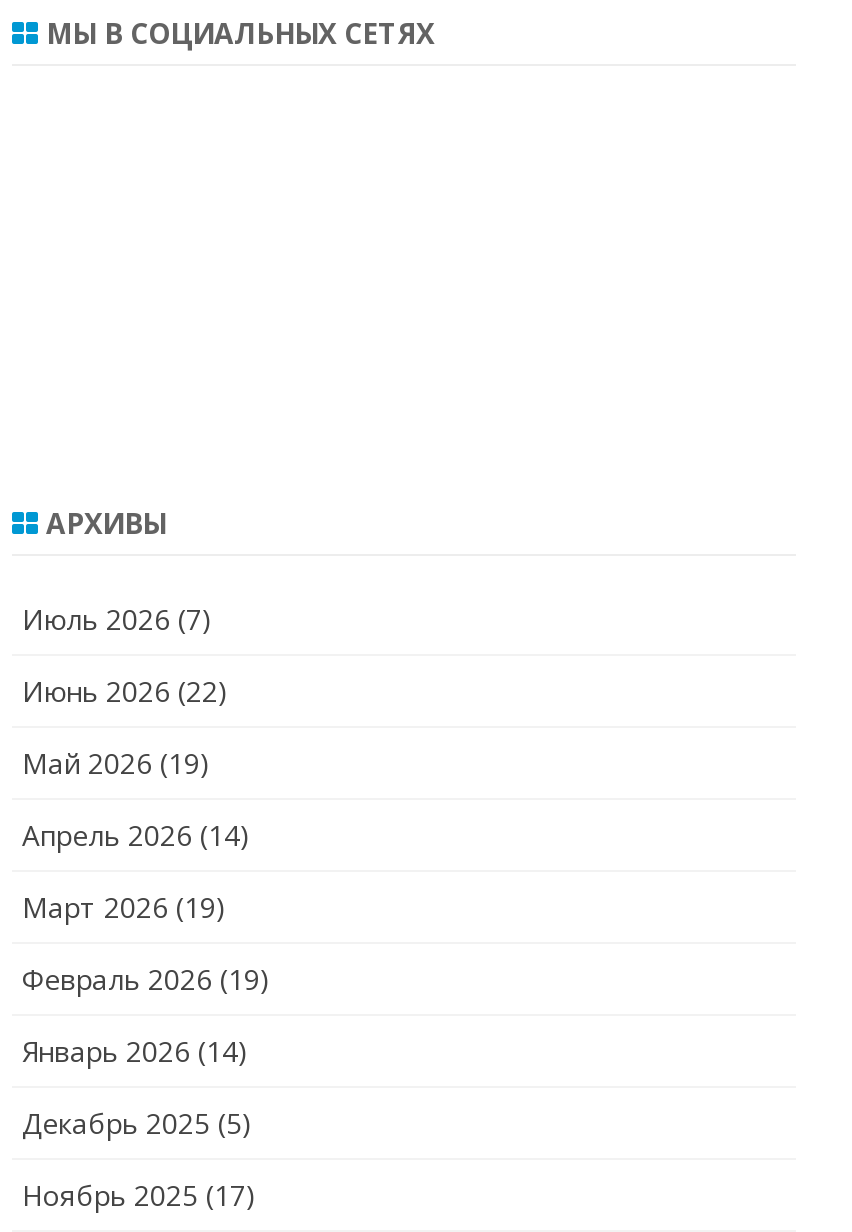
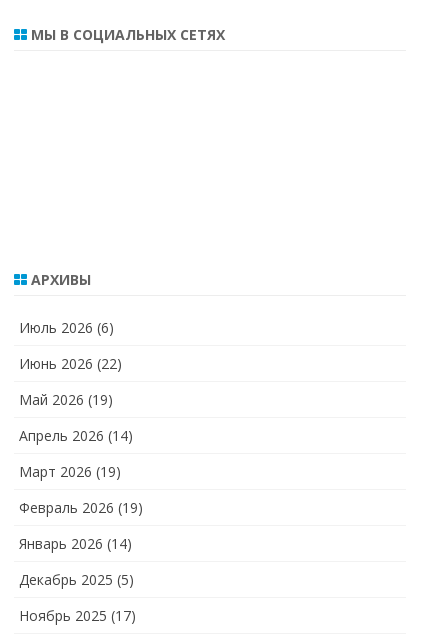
[22,600,212,638] Июль 2026 (7) -> [19,318,114,337] Июль 2026 (6)

